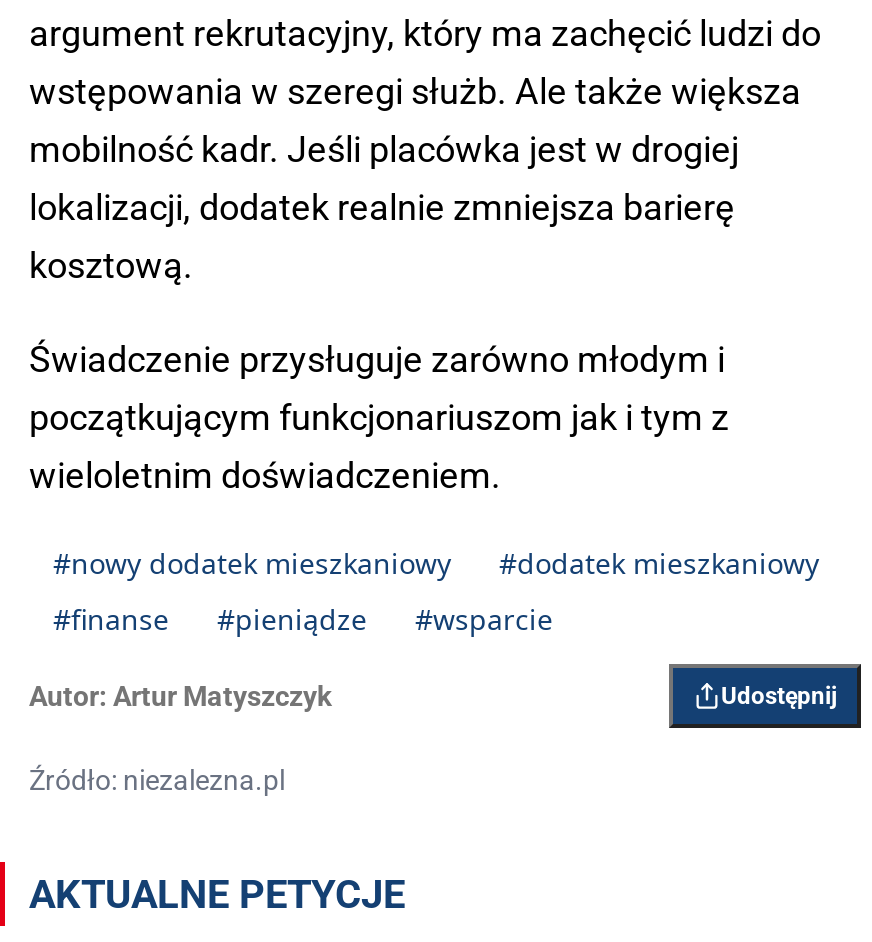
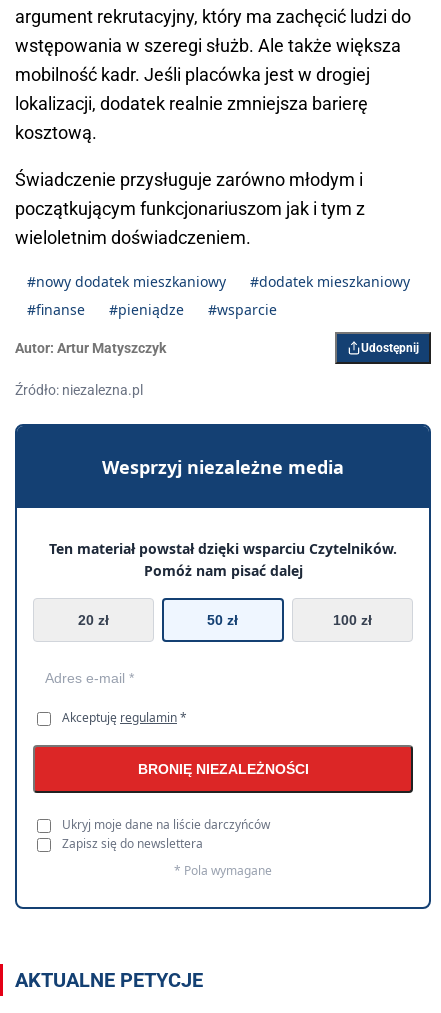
none -> [14,423,432,910] [image] | Wesprzyj niezależne media | Ten materiał powstał dzięki wsparciu Czytelników. | Pomóż nam pisać dalej | 20 zł | 50 zł | 100 zł
none -> [62,709,308,879] Akceptuję regulamin * | BRONIĘ NIEZALEŻNOŚCI | Ukryj moje dane na liście darczyńców | Zapisz się do newslettera | * Pola wymagane

